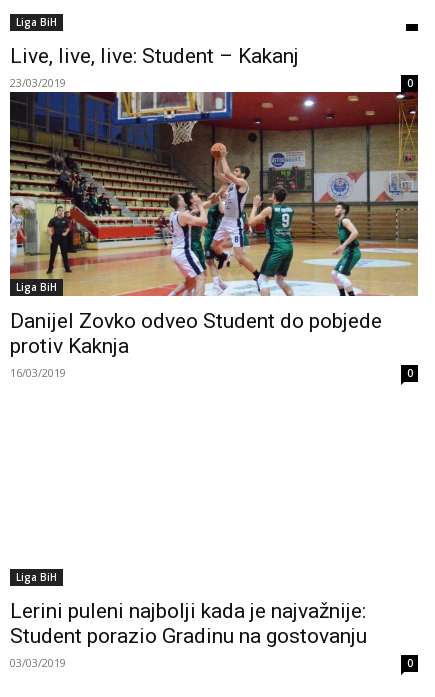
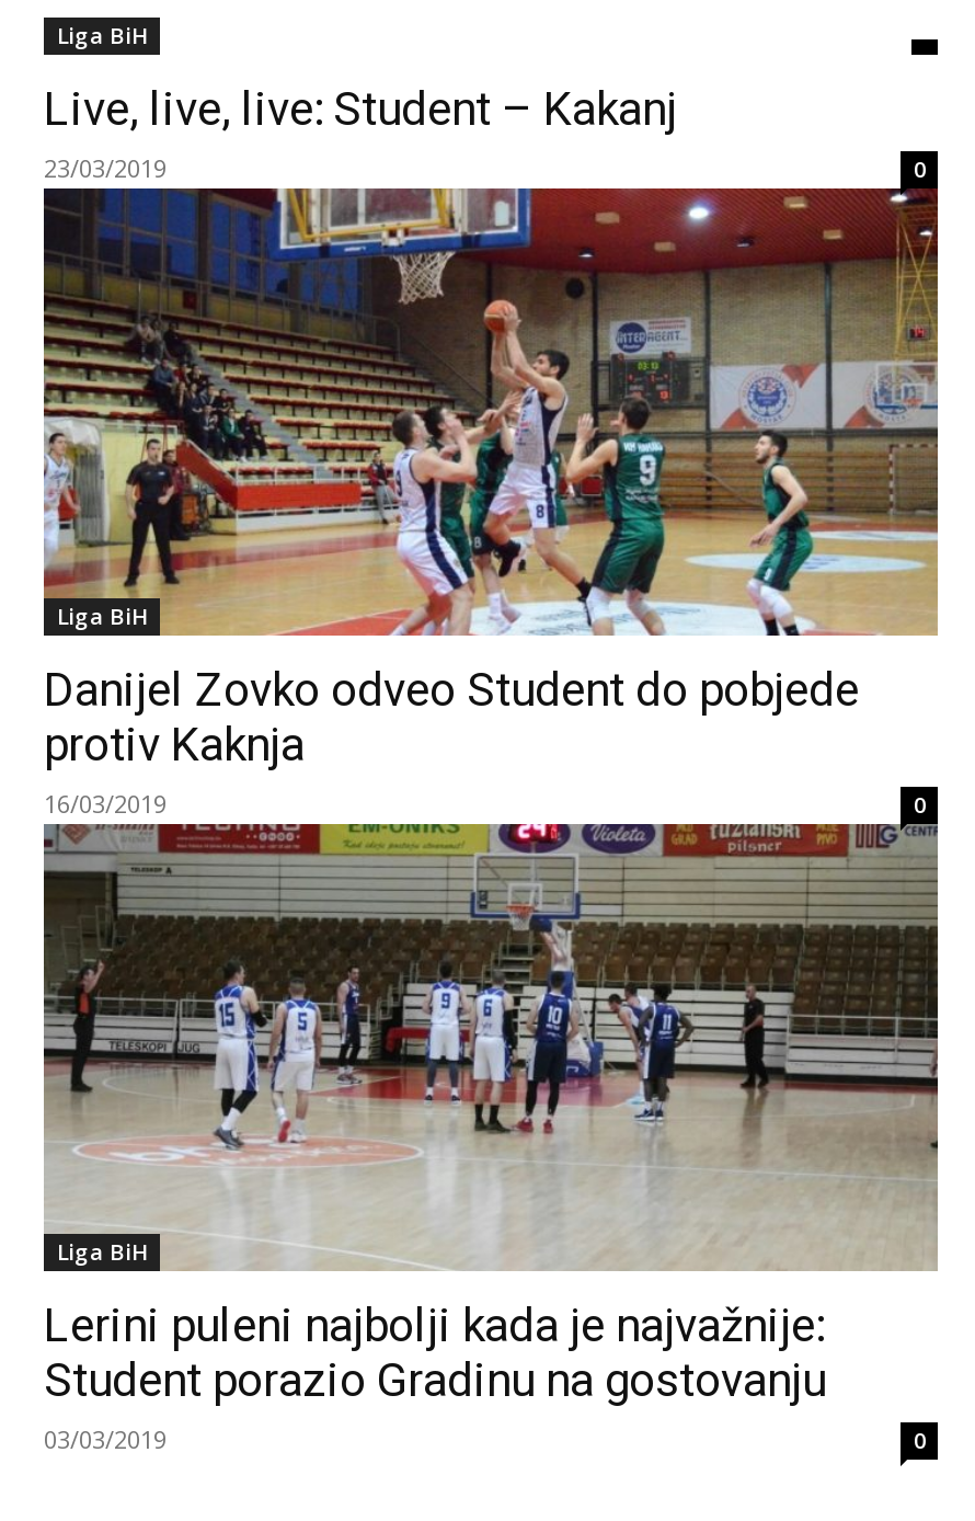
none -> [42,822,940,1273] [image]

